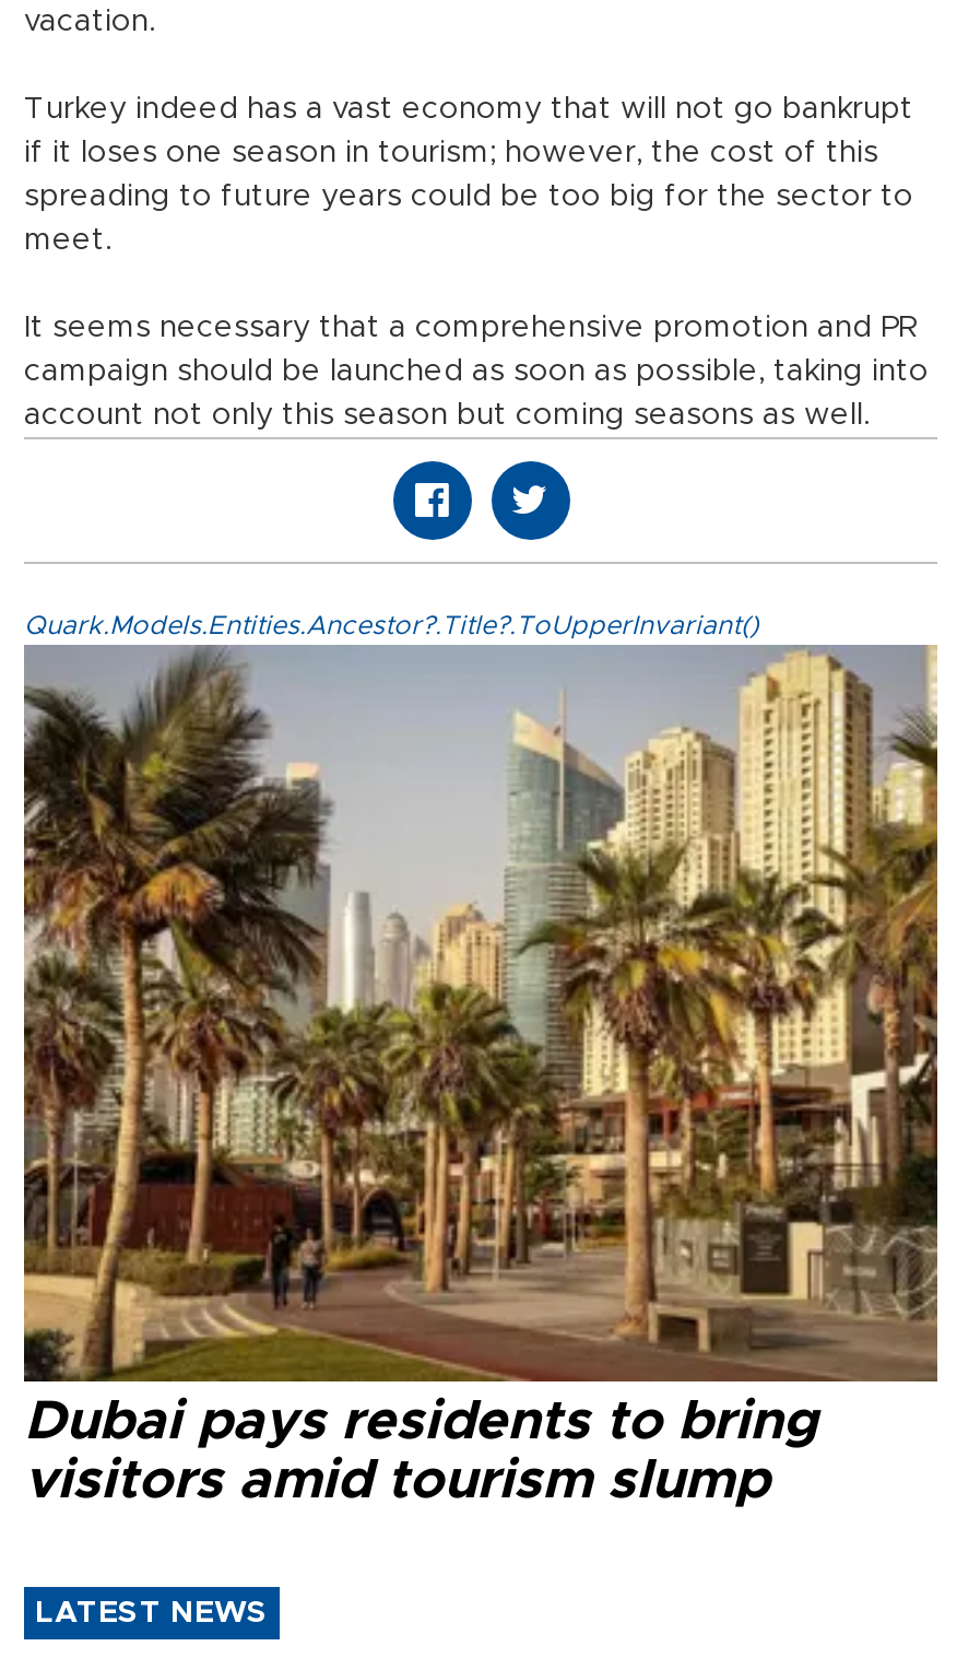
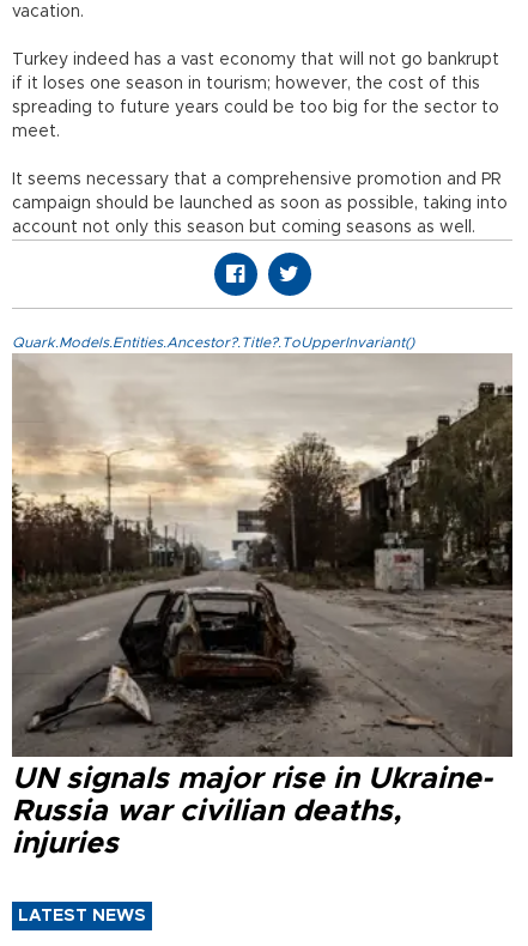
[22,645,940,1509] [image] | Dubai pays residents to bring | visitors amid tourism slump -> [11,354,514,859] [image] | UN signals major rise in Ukraine- | Russia war civilian deaths, | injuries

